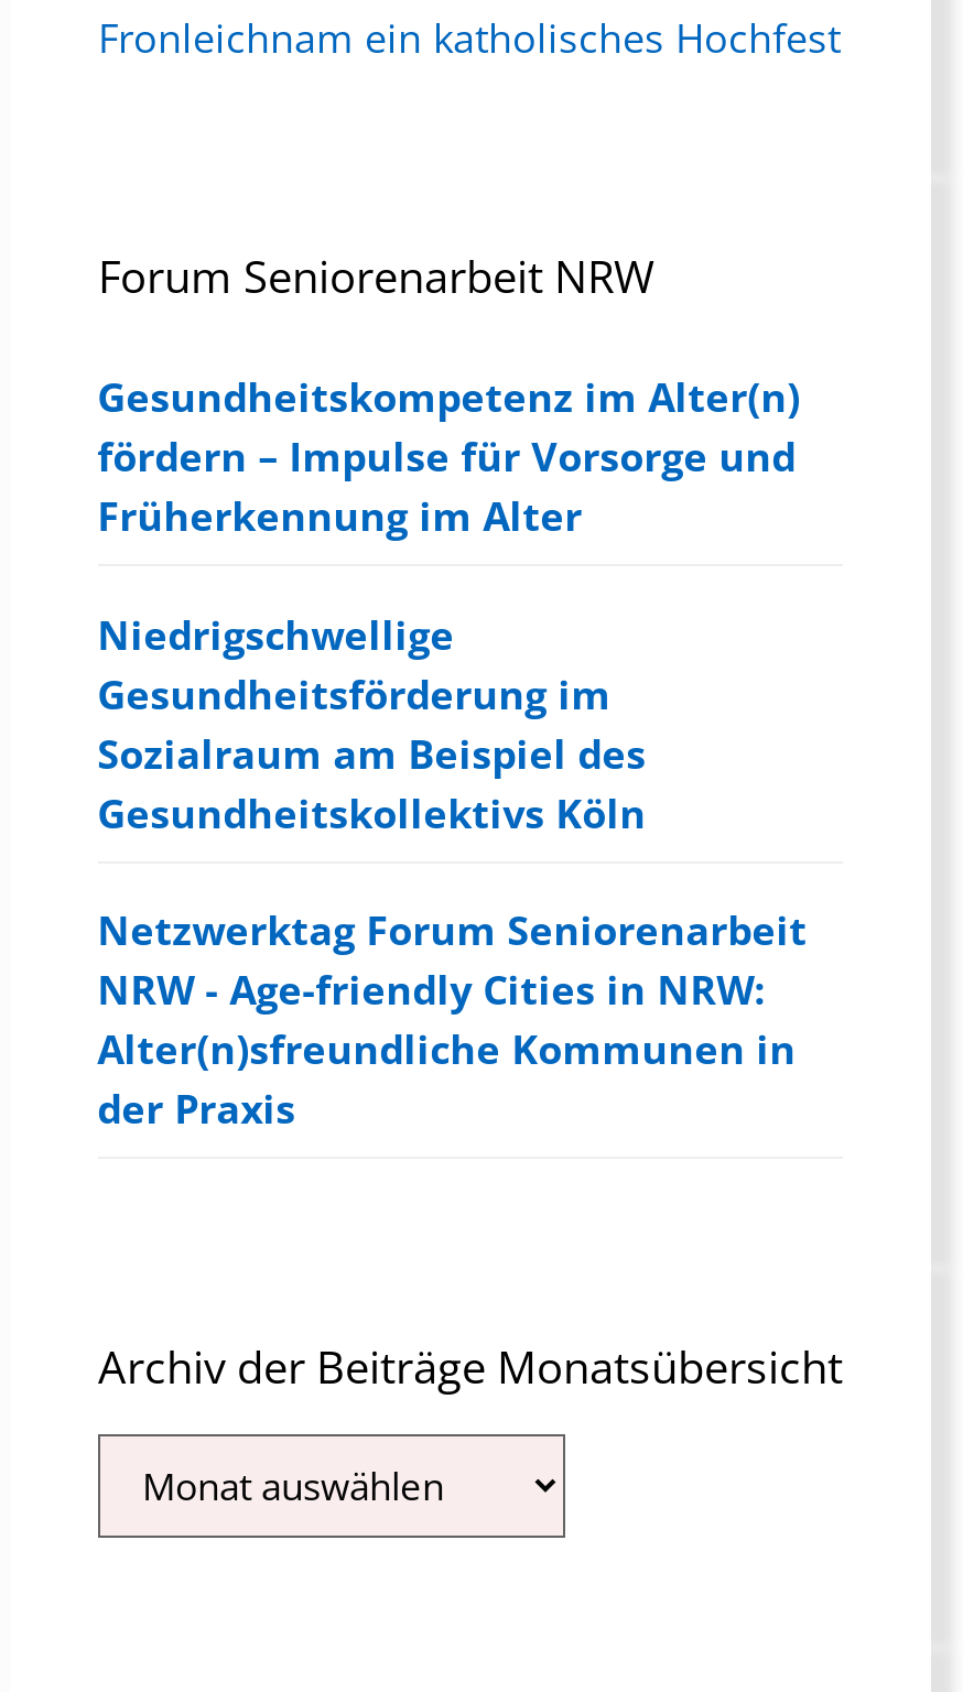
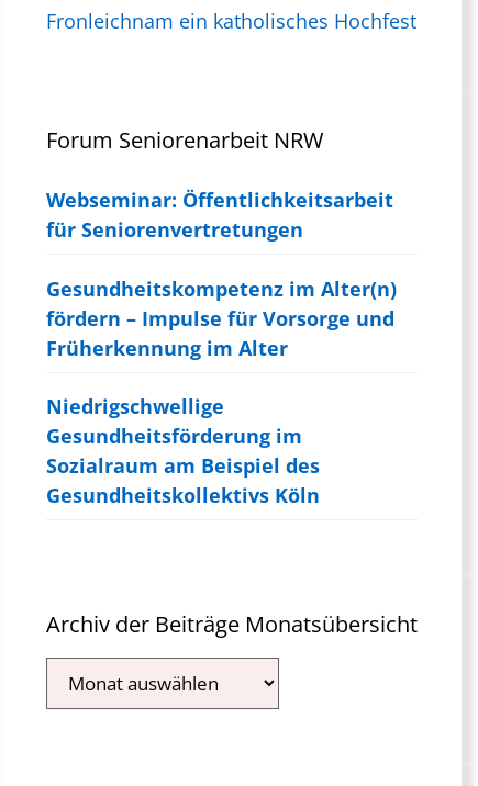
none -> [46,187,393,243] Webseminar: Öffentlichkeitsarbeit | für Seniorenvertretungen
moved [97,370,800,839] -> [46,275,396,508]: Gesundheitskompetenz im Alter(n) | fördern – Impulse für Vorsorge und | Früherkennung im Alter | Niedrigschwellige | Gesundheitsförderung im | Sozialraum am Beispiel des | Gesundheitskollektivs Köln
[97,904,807,1135] Netzwerktag Forum Seniorenarbeit | NRW - Age-friendly Cities in NRW: | Alter(n)sfreundliche Kommunen in | der Praxis -> none

